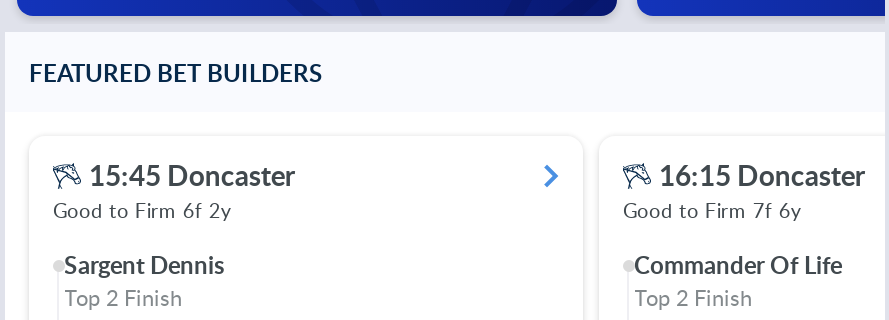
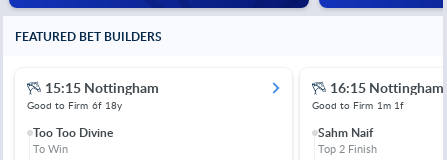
[53,156,295,224] 15:45 Doncaster | Good to Firm 6f 2y -> [27,78,159,112] 15:15 Nottingham | Good to Firm 6f 18y
[623,156,865,224] 16:15 Doncaster | Good to Firm 7f 6y -> [312,78,444,112] 16:15 Nottingham | Good to Firm 1m 1f
[64,248,224,312] Sargent Dennis | Top 2 Finish -> [32,124,112,156] Too Too Divine | To Win
[634,248,842,282] Commander Of Life -> [317,124,372,141] Sahm Naif

